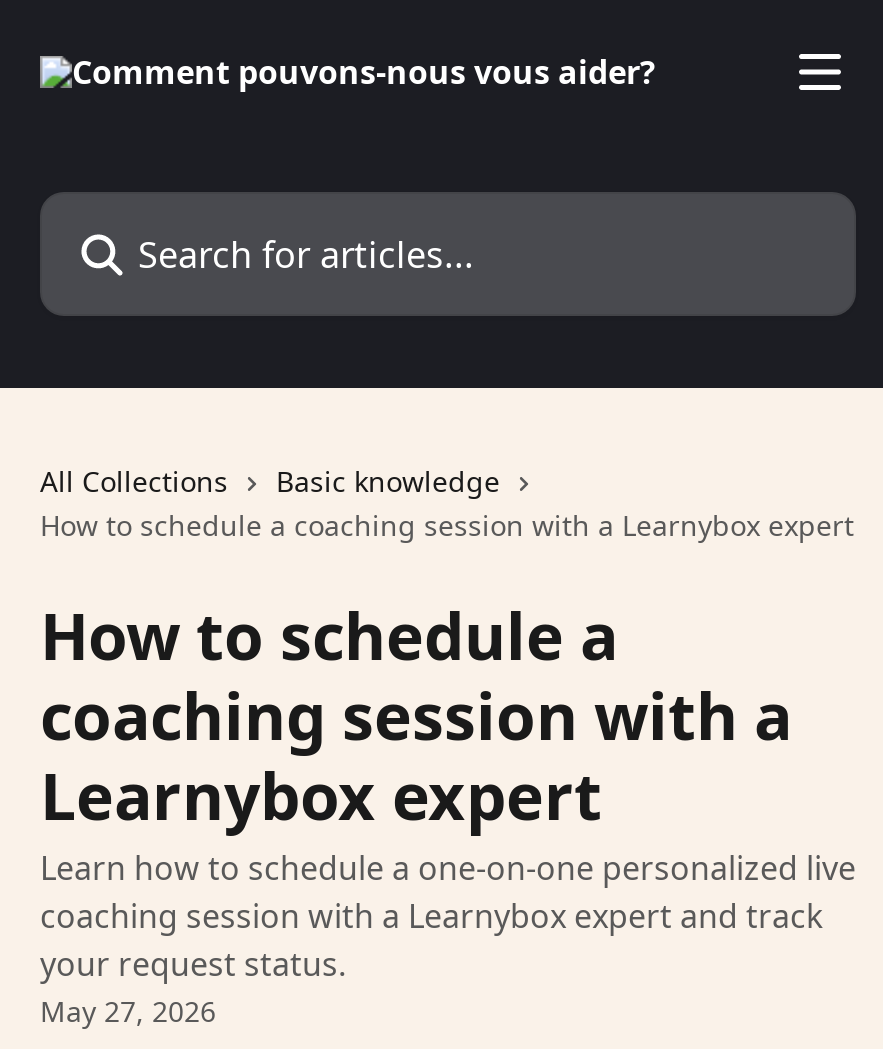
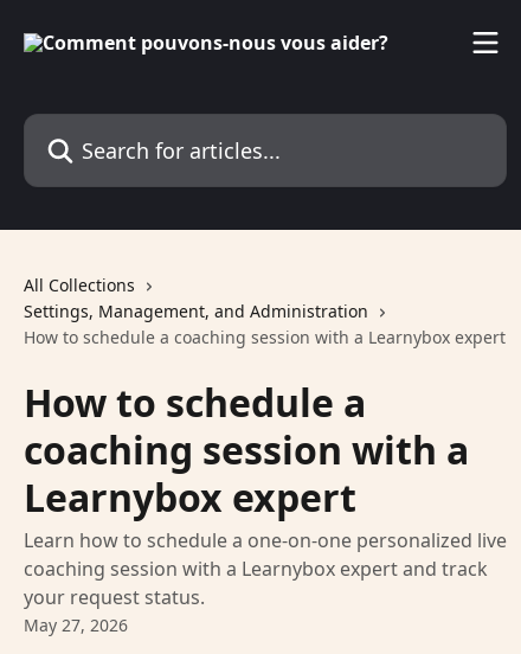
[276,462,500,500] Basic knowledge -> [24,300,368,322] Settings, Management, and Administration

